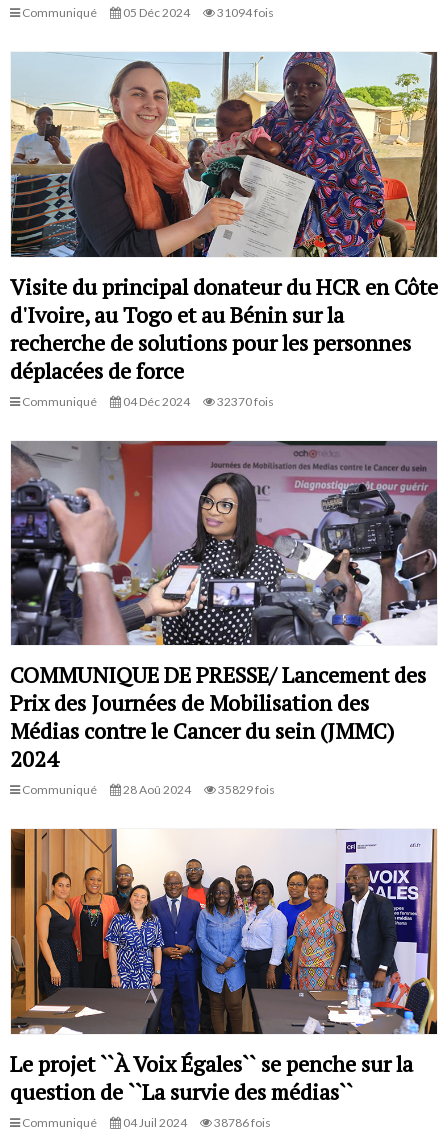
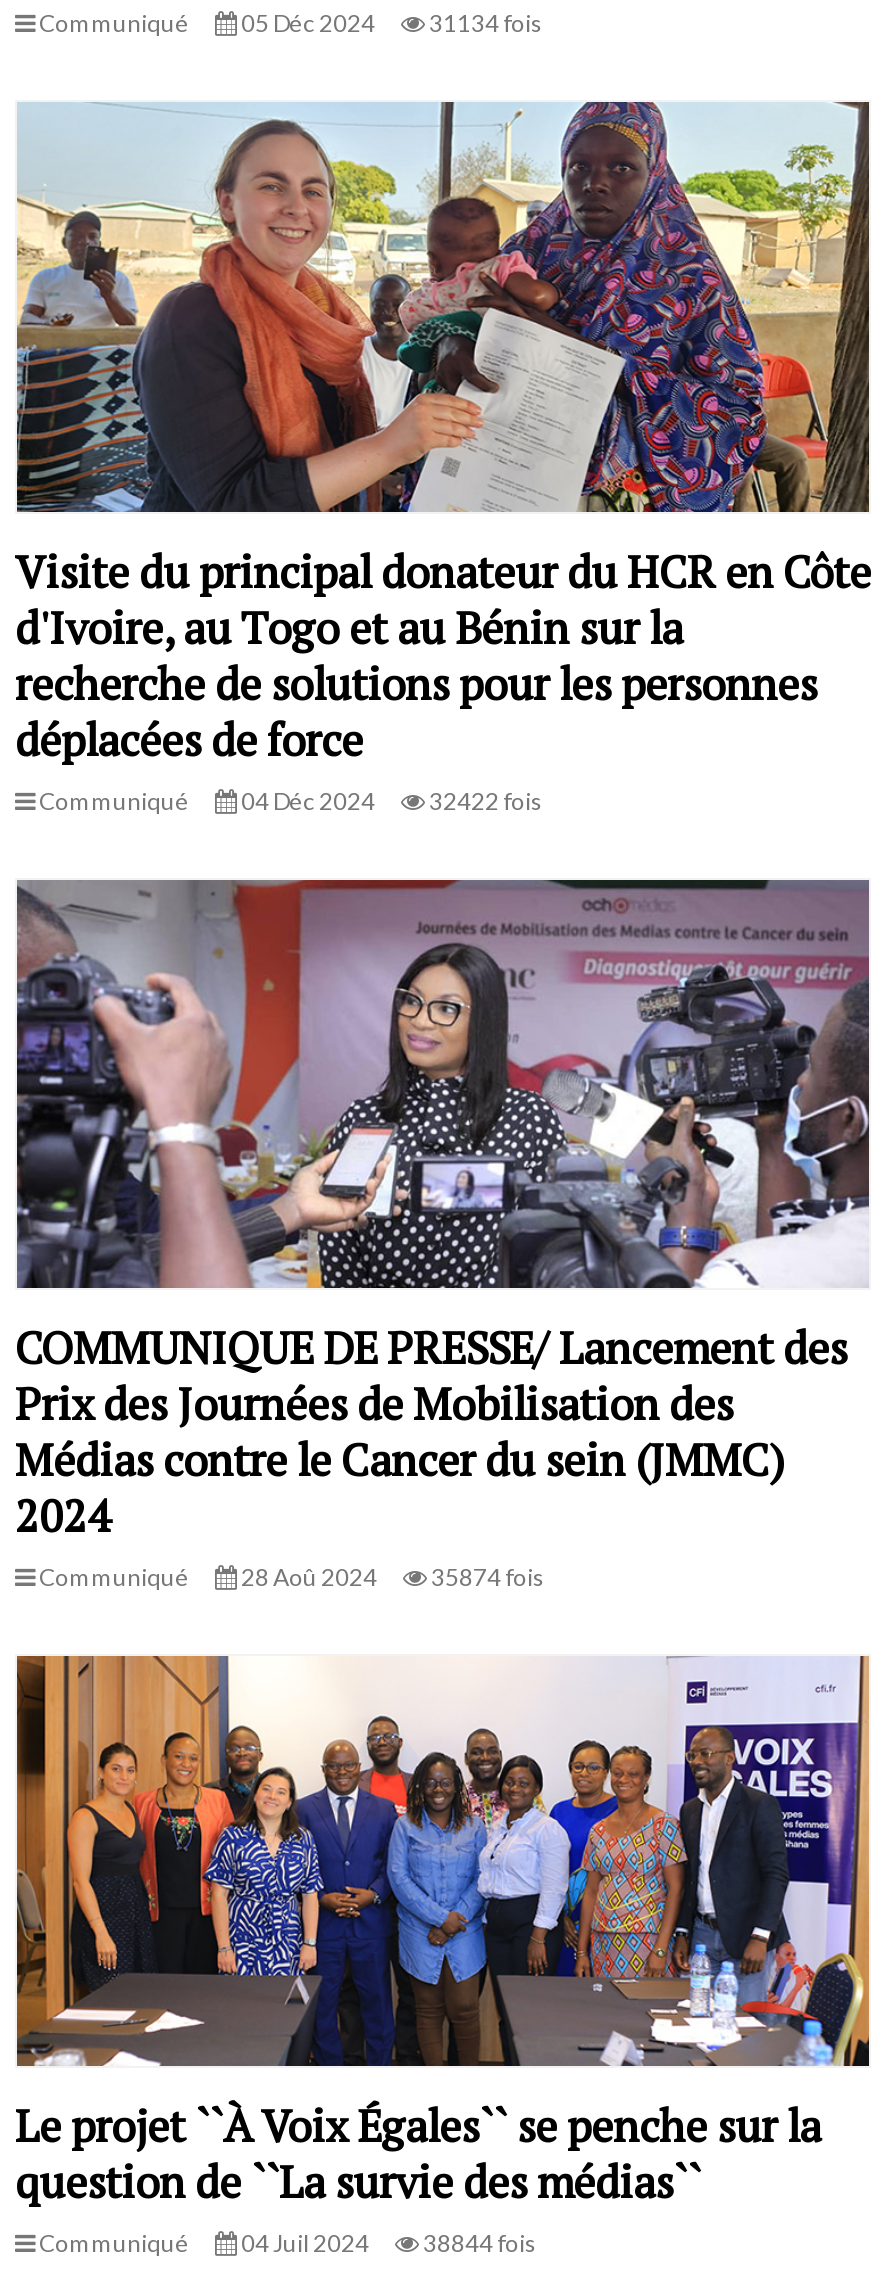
[20,5,274,20] Communiqué 05 Déc 2024 31094 fois -> [35,9,543,39] Communiqué 05 Déc 2024 31134 fois
[20,394,274,409] Communiqué 04 Déc 2024 32370 fois -> [35,786,543,816] Communiqué 04 Déc 2024 32422 fois
[20,782,275,797] Communiqué 28 Aoû 2024 35829 fois -> [35,1563,545,1593] Communiqué 28 Aoû 2024 35874 fois
[20,1115,271,1130] Communiqué 04 Juil 2024 38786 fois -> [35,2228,537,2258] Communiqué 04 Juil 2024 38844 fois

